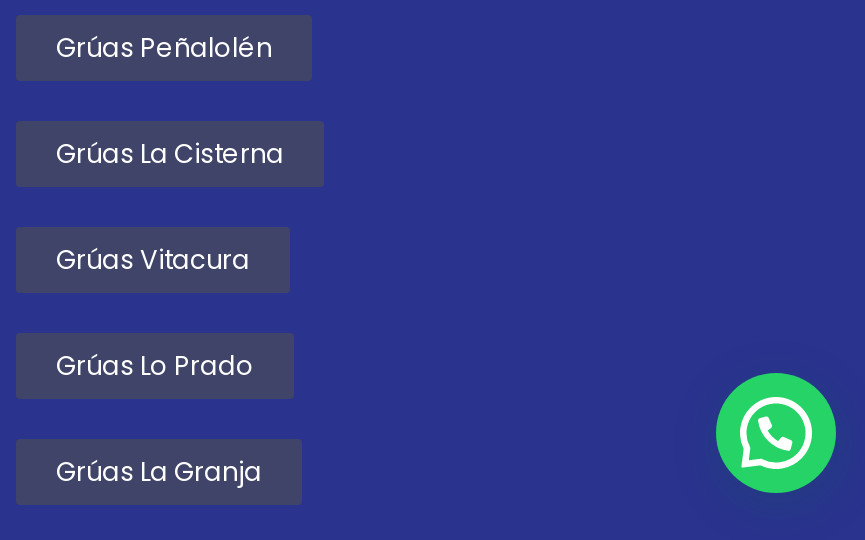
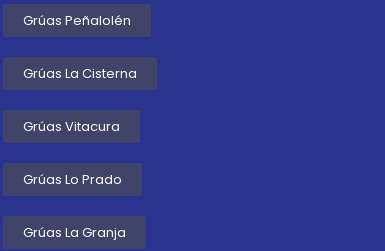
[714,371,838,495] [image] -> none

